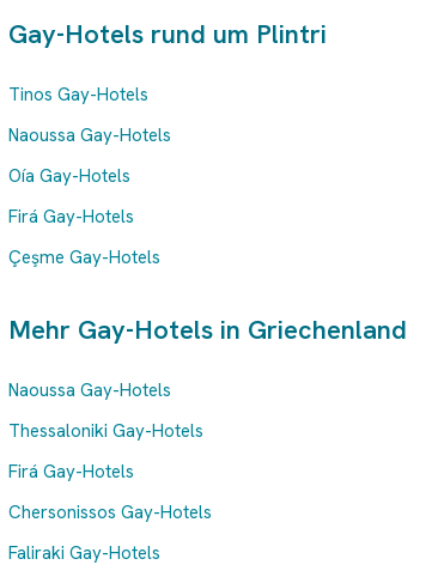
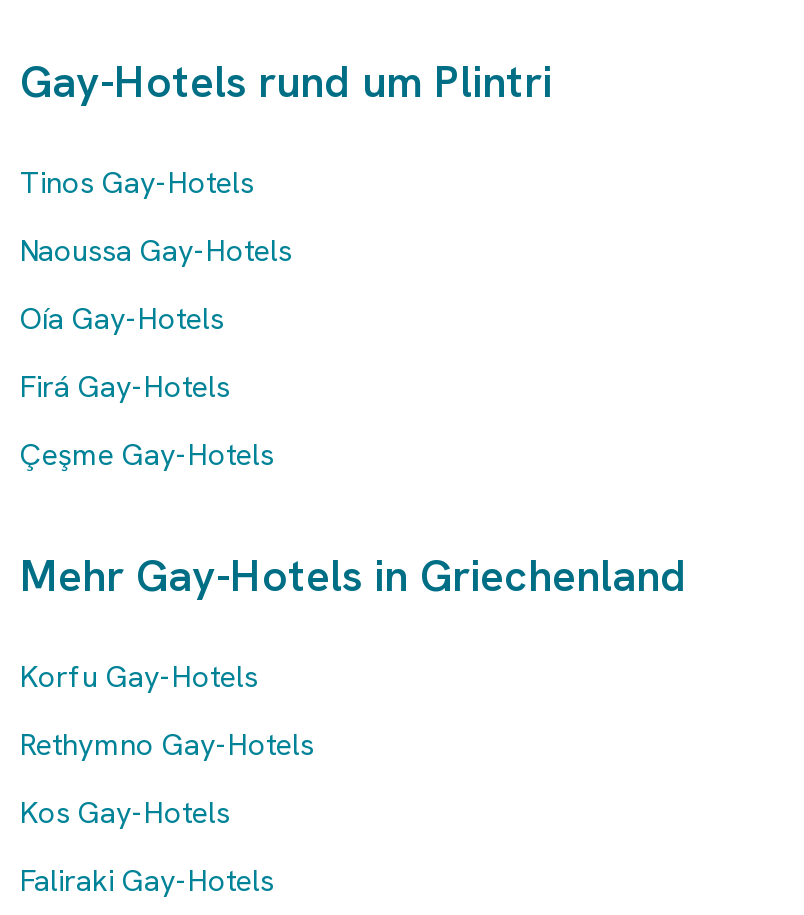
[18,378,212,524] Naoussa Gay-Hotels | Thessaloniki Gay-Hotels | Firá Gay-Hotels | Chersonissos Gay-Hotels -> [36,657,314,833] Korfu Gay-Hotels | Rethymno Gay-Hotels | Kos Gay-Hotels

